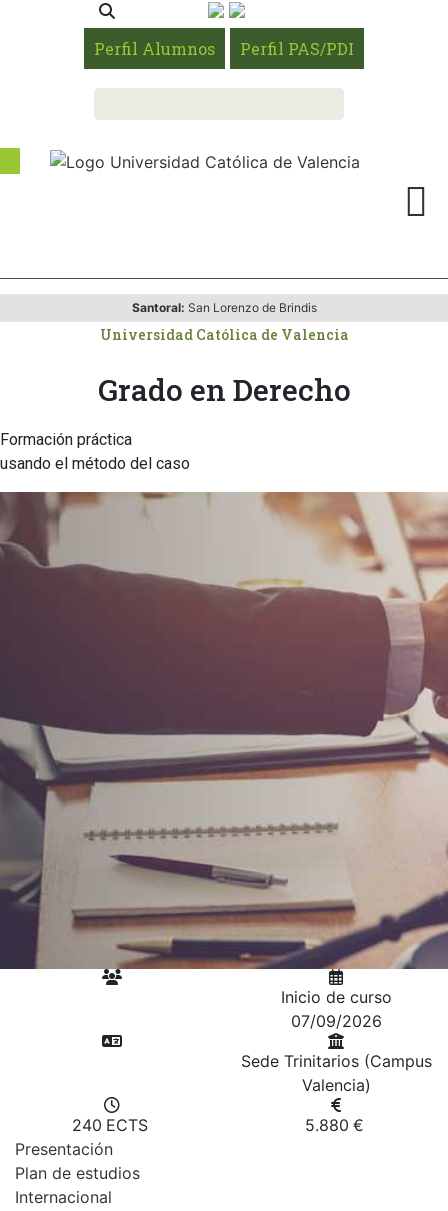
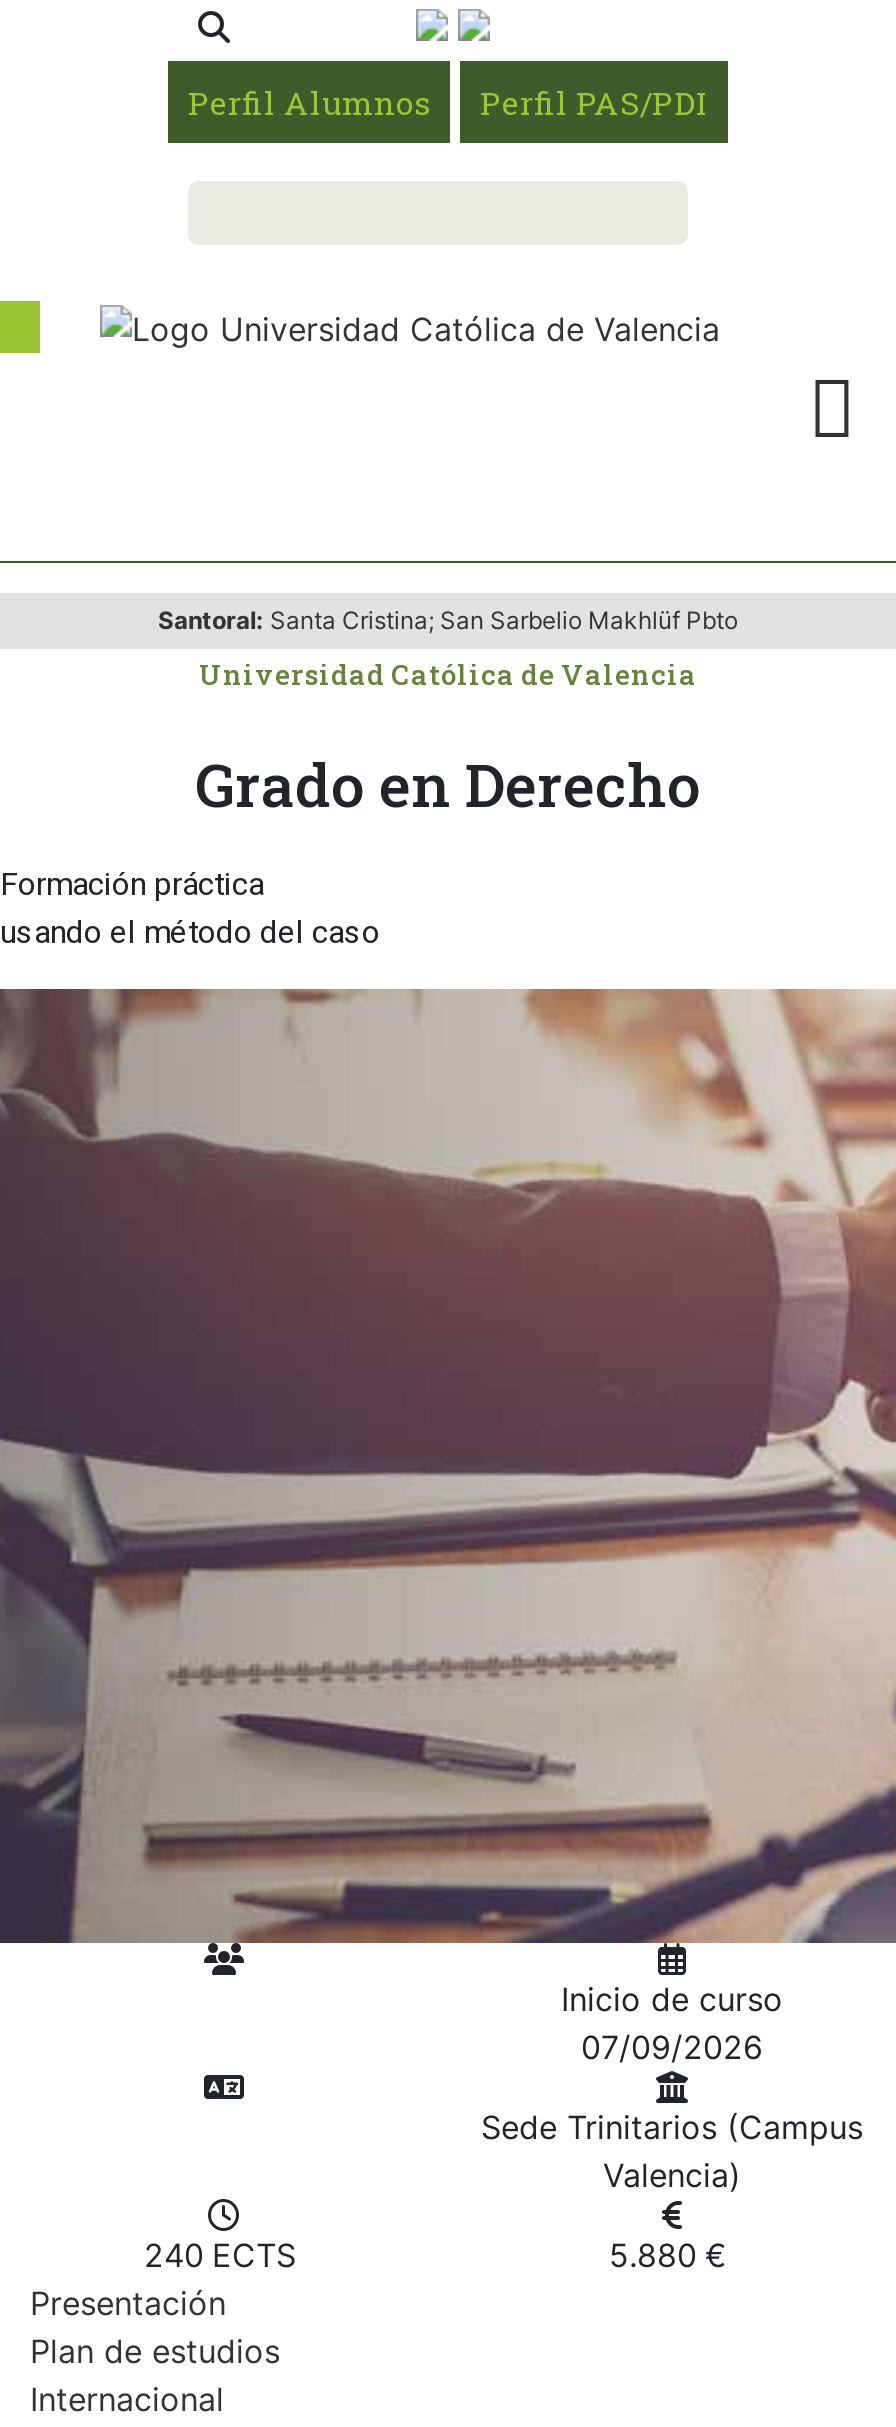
[131,300,316,315] Santoral: San Lorenzo de Brindis -> [158,605,738,635] Santoral: Santa Cristina; San Sarbelio Makhlüf Pbto

